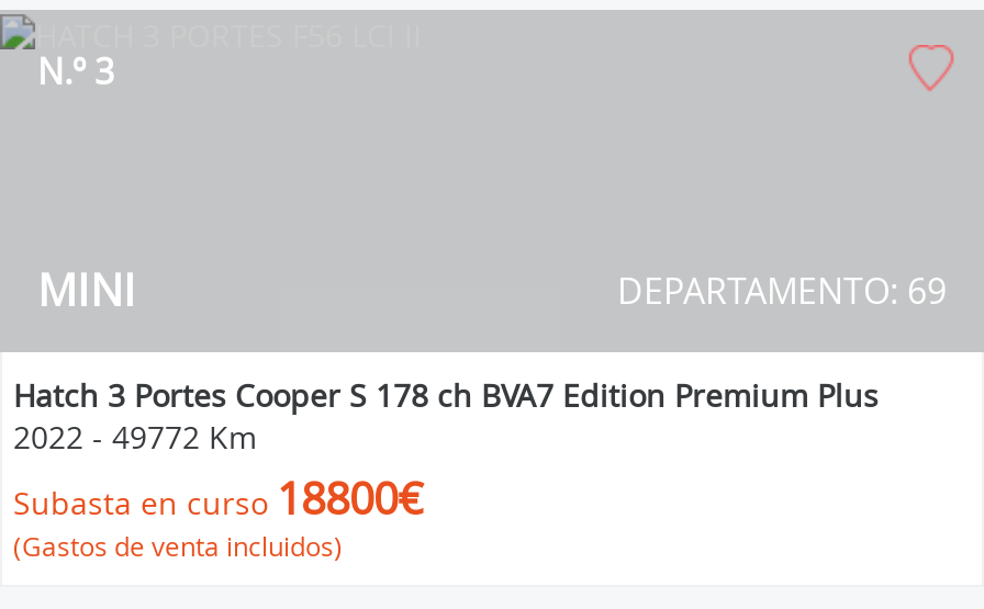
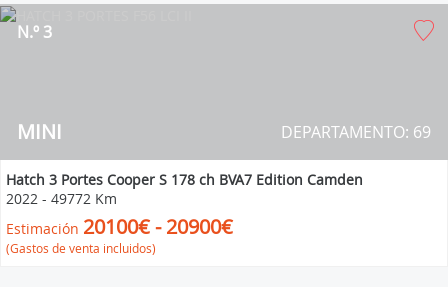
[13,374,879,416] Hatch 3 Portes Cooper S 178 ch BVA7 Edition Premium Plus -> [6,170,363,189] Hatch 3 Portes Cooper S 178 ch BVA7 Edition Camden
[13,469,424,528] Subasta en curso 18800€ -> [6,213,233,240] Estimación 20100€ - 20900€

